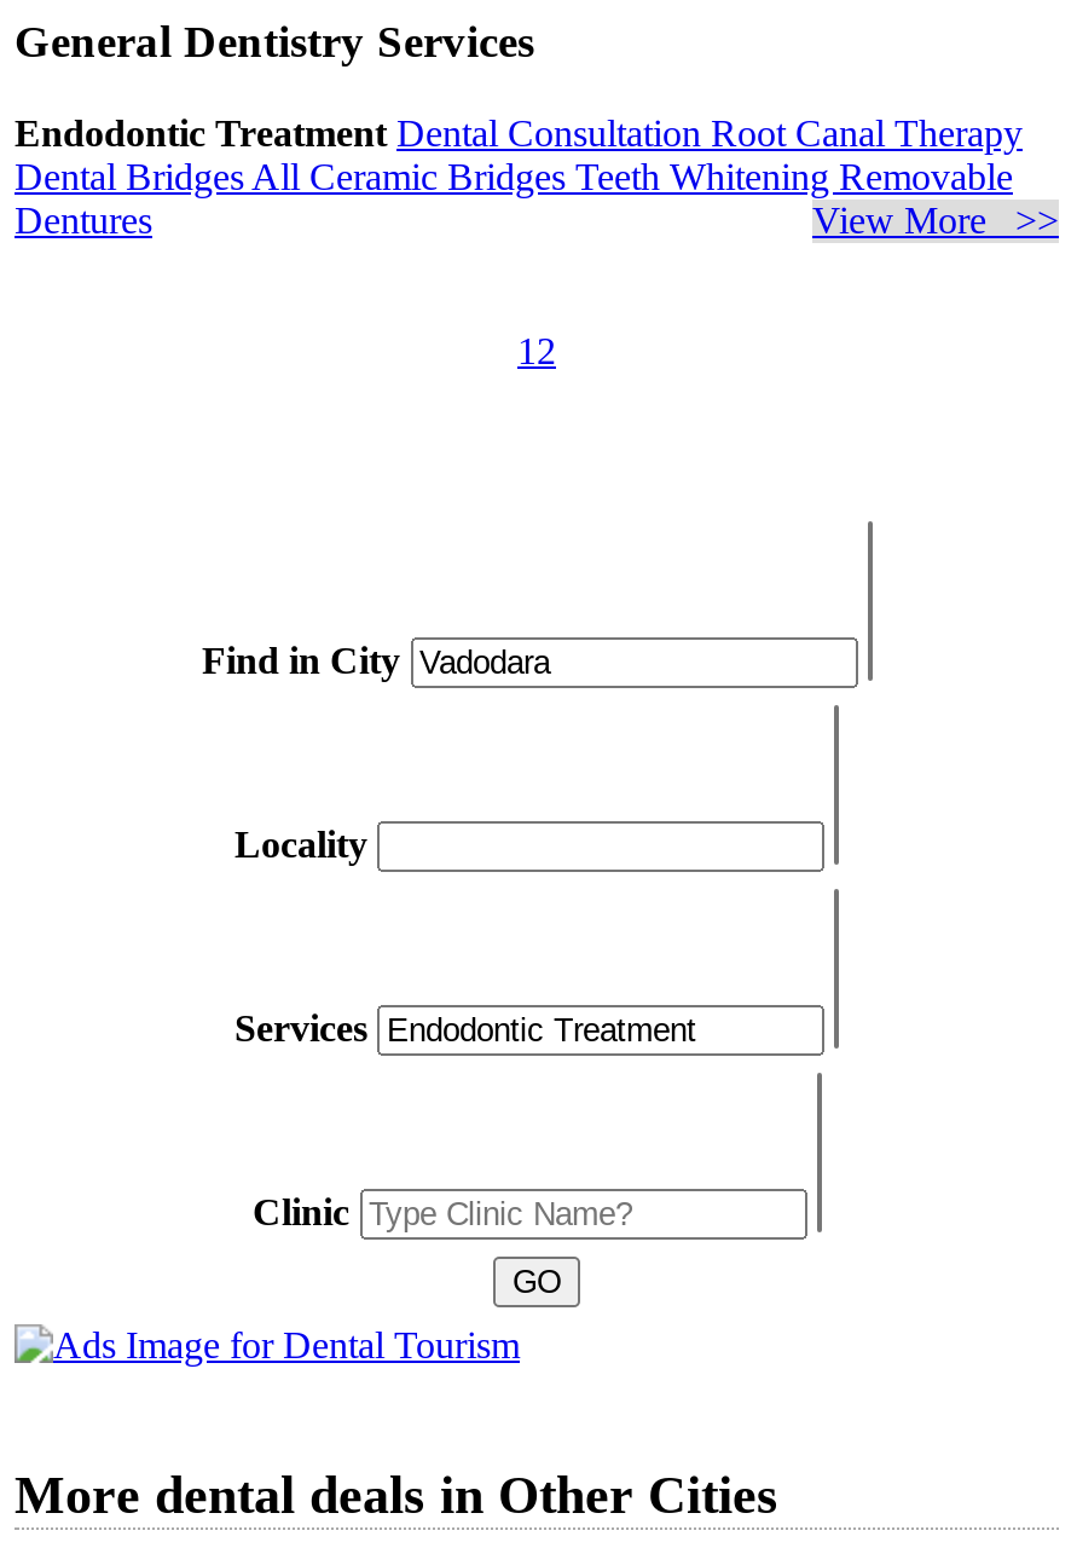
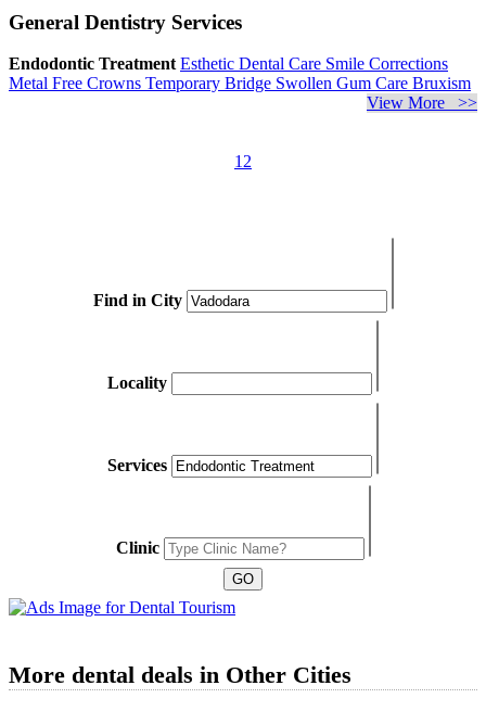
[15,113,1023,242] Endodontic Treatment Dental Consultation Root Canal Therapy | Dental Bridges All Ceramic Bridges Teeth Whitening Removable | Dentures -> [9,55,471,93] Endodontic Treatment Esthetic Dental Care Smile Corrections | Metal Free Crowns Temporary Bridge Swollen Gum Care Bruxism

